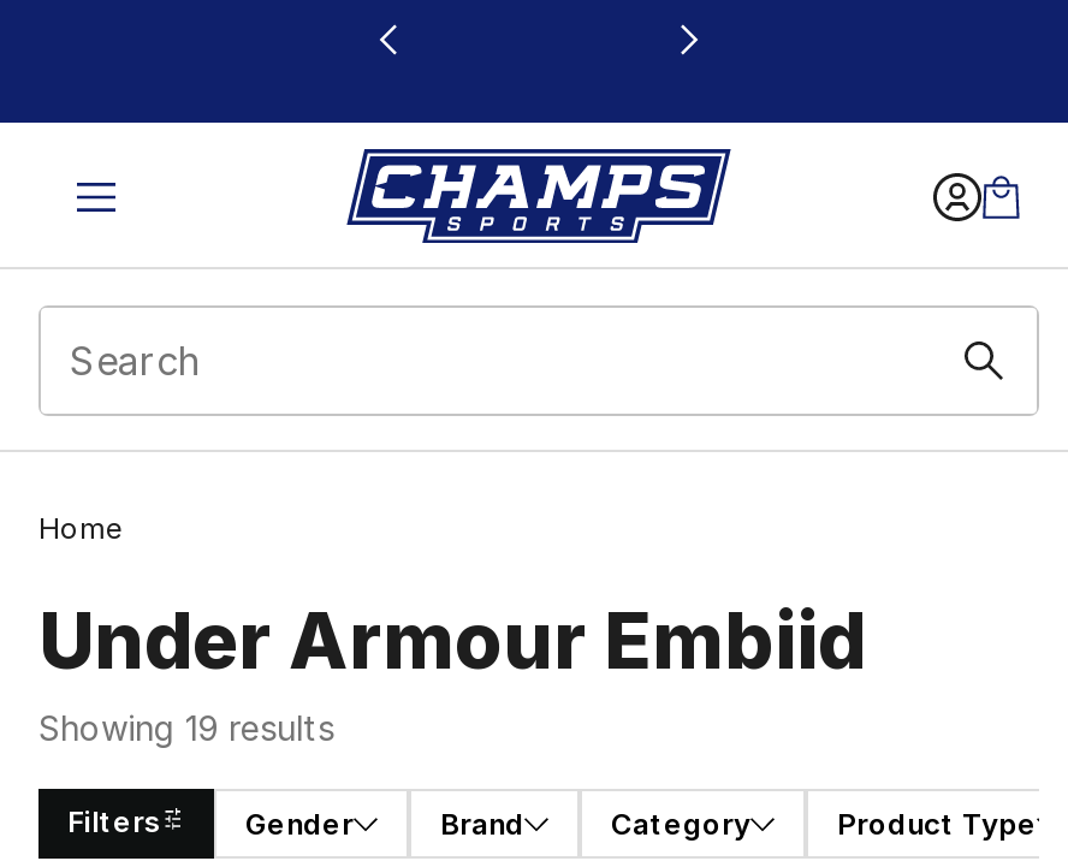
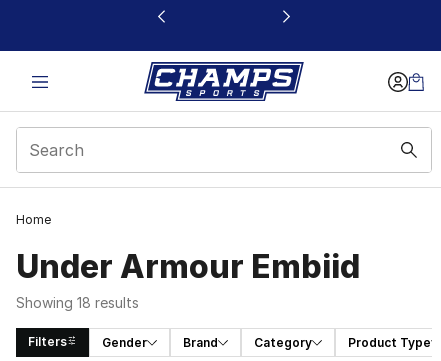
[38,707,334,748] Showing 19 results -> [16,294,139,311] Showing 18 results

